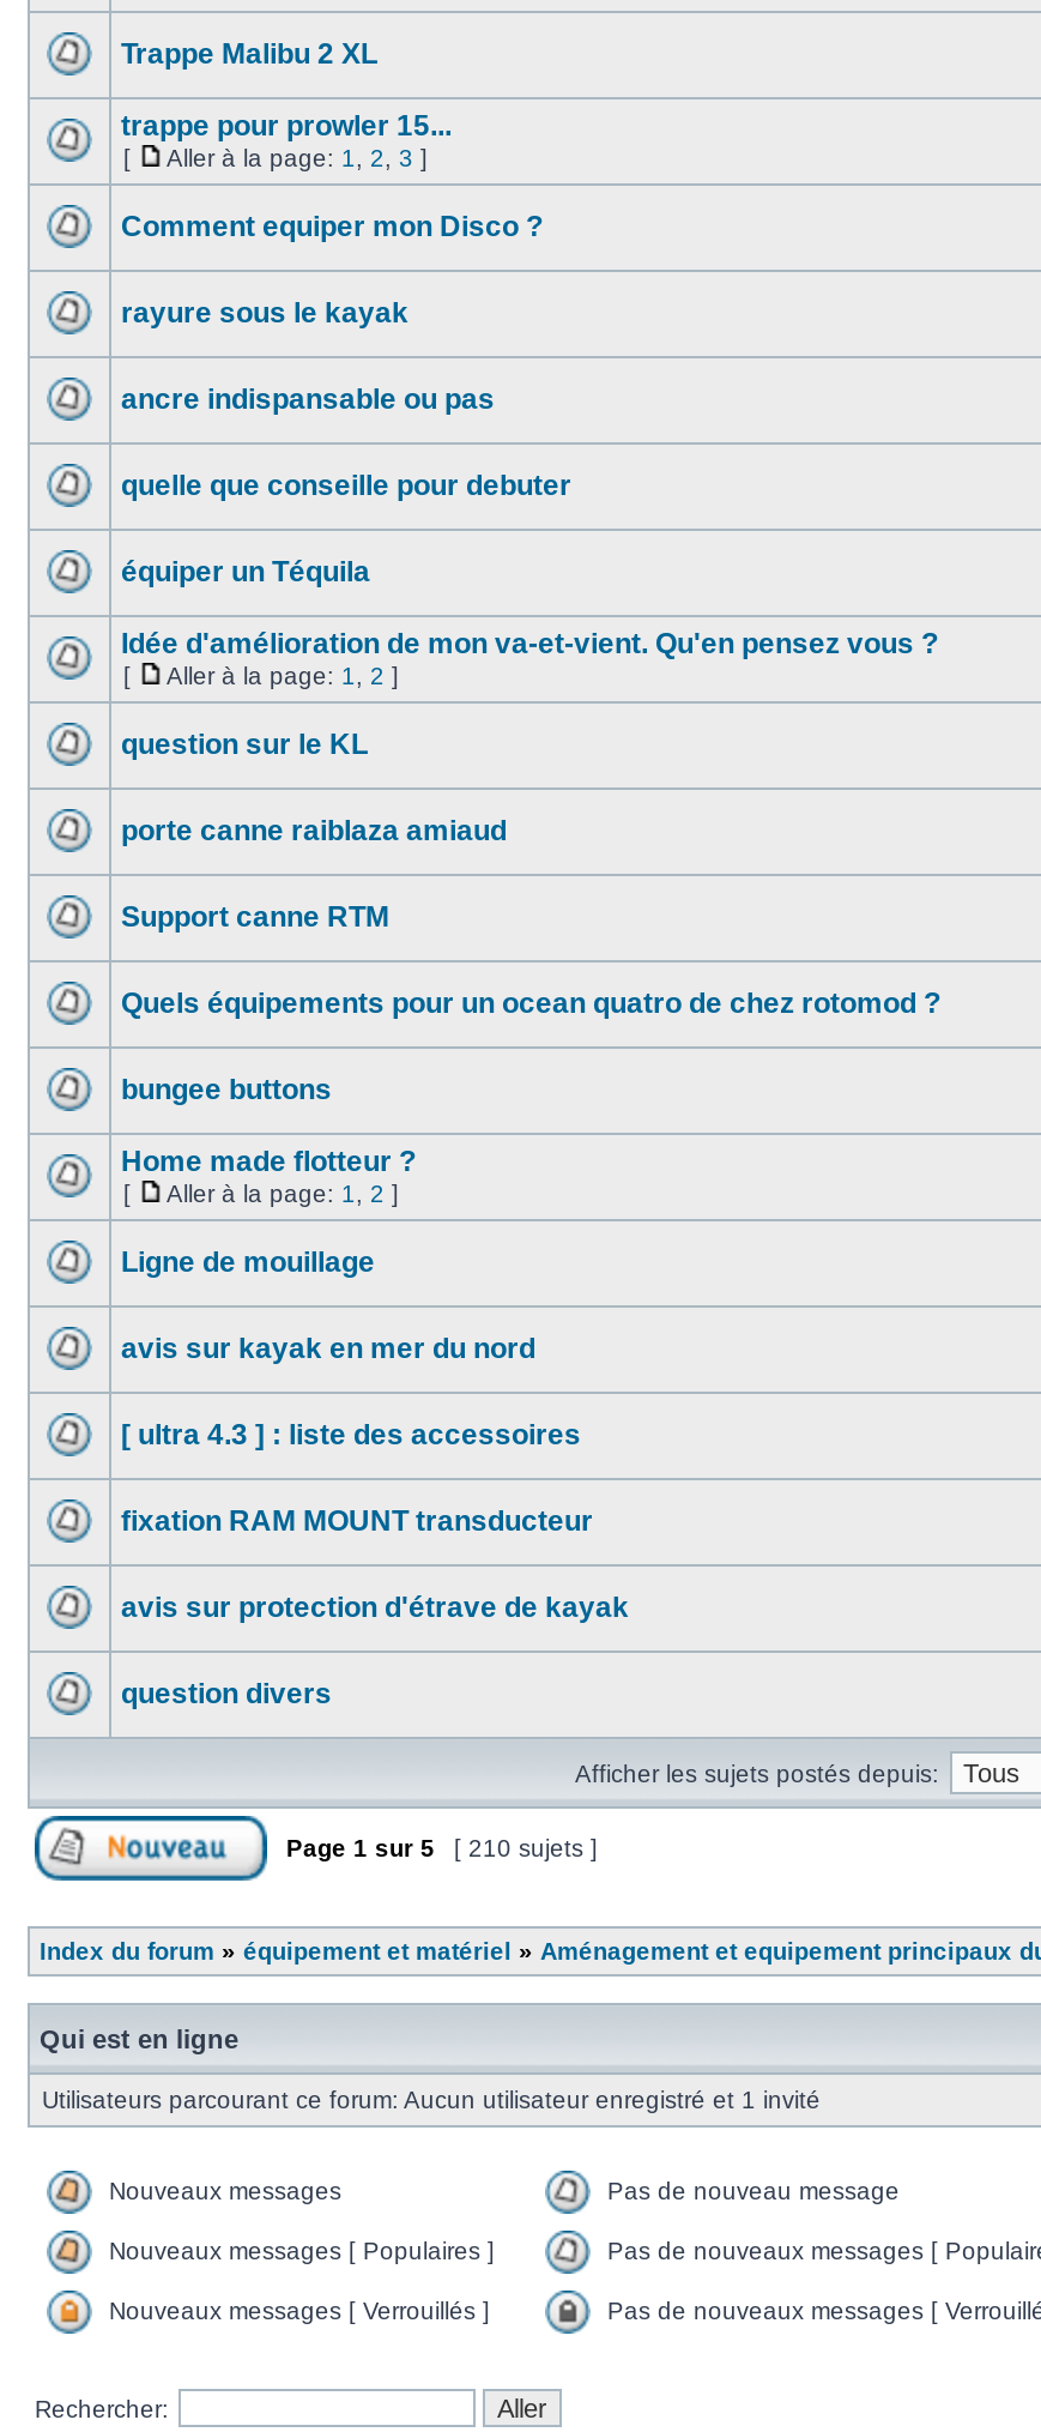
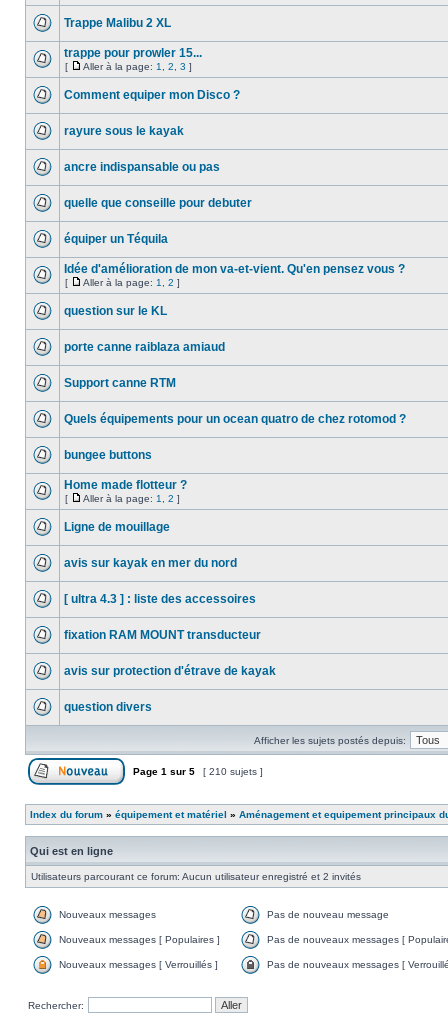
[42,2087,821,2113] Utilisateurs parcourant ce forum: Aucun utilisateur enregistré et 1 invité -> [31,871,361,882] Utilisateurs parcourant ce forum: Aucun utilisateur enregistré et 2 invités

